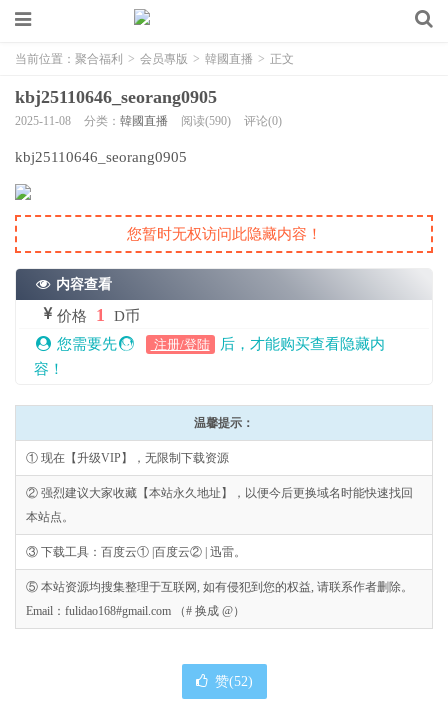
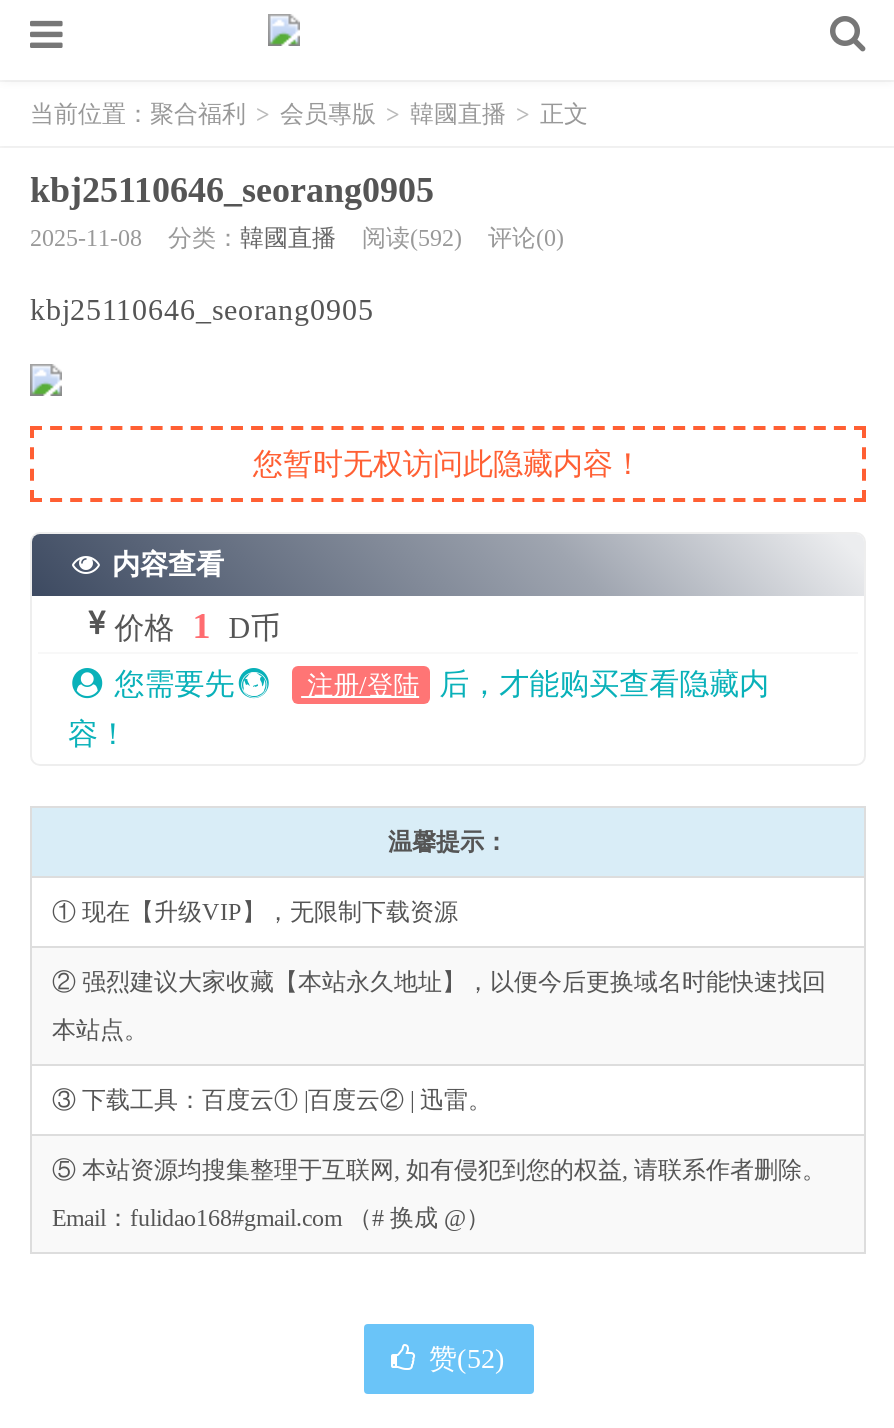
[15,114,282,128] 2025-11-08 分类：韓國直播 阅读(590) 评论(0) -> [30,224,564,252] 2025-11-08 分类：韓國直播 阅读(592) 评论(0)

